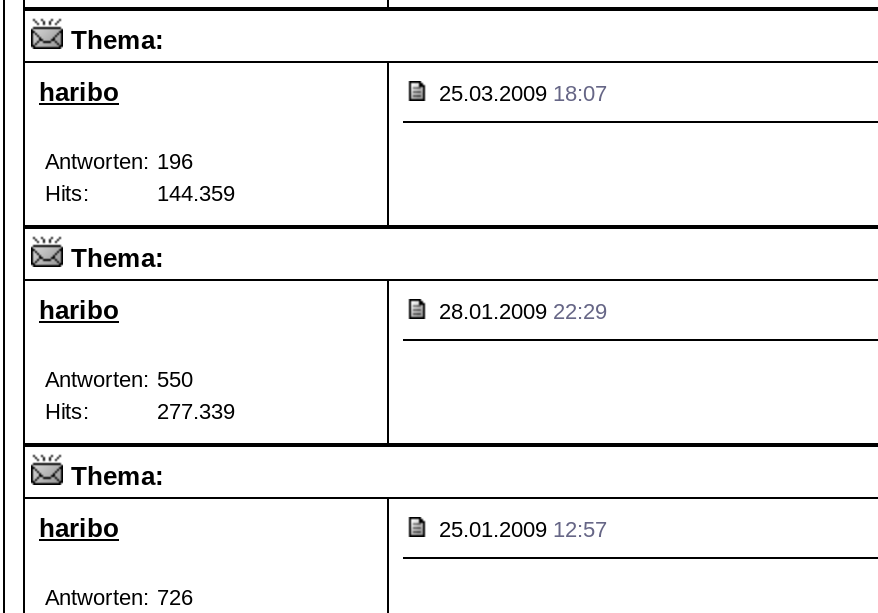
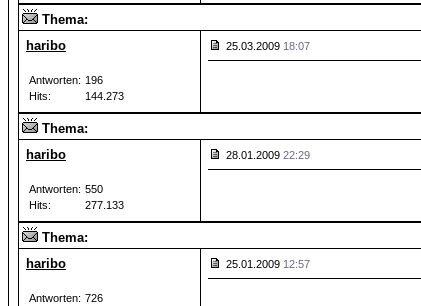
[157,181,235,205] 144.359 -> [85,90,124,102] 144.273
[157,399,235,423] 277.339 -> [85,199,124,211] 277.133

